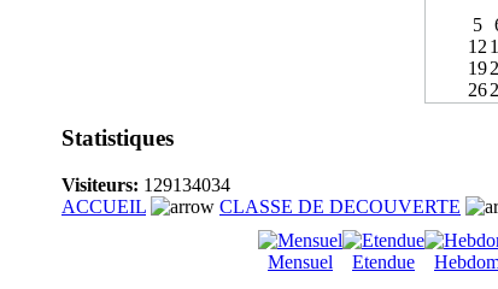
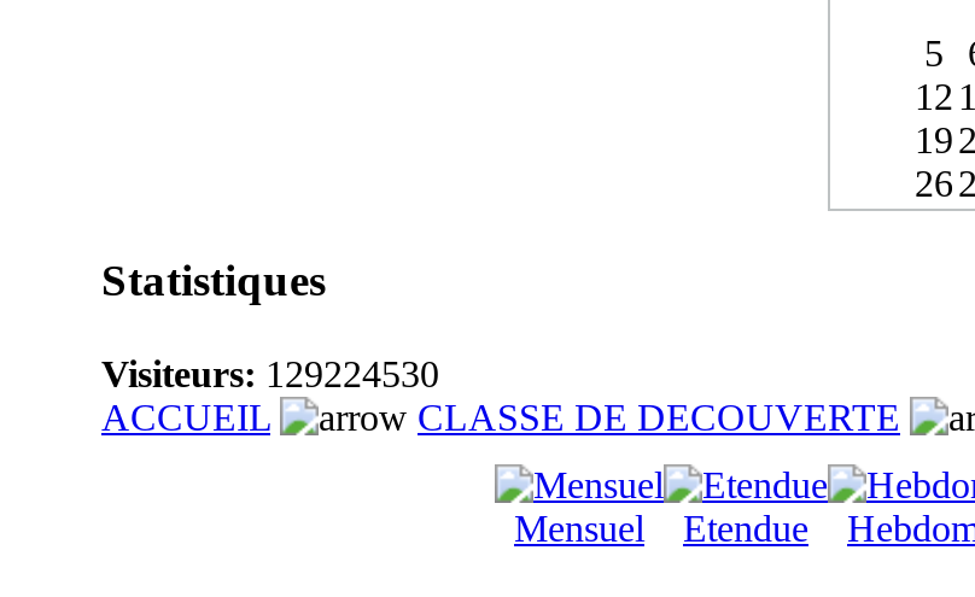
[61,175,230,195] Visiteurs: 129134034 -> [101,354,439,395] Visiteurs: 129224530

